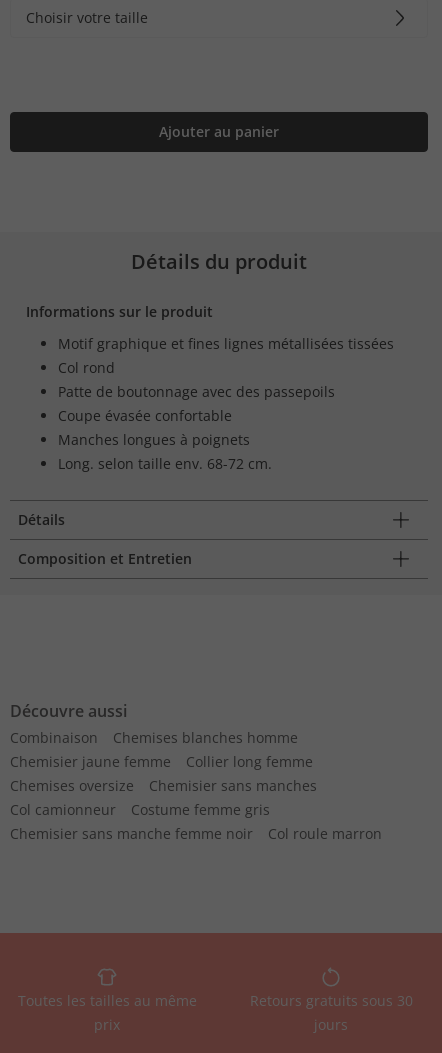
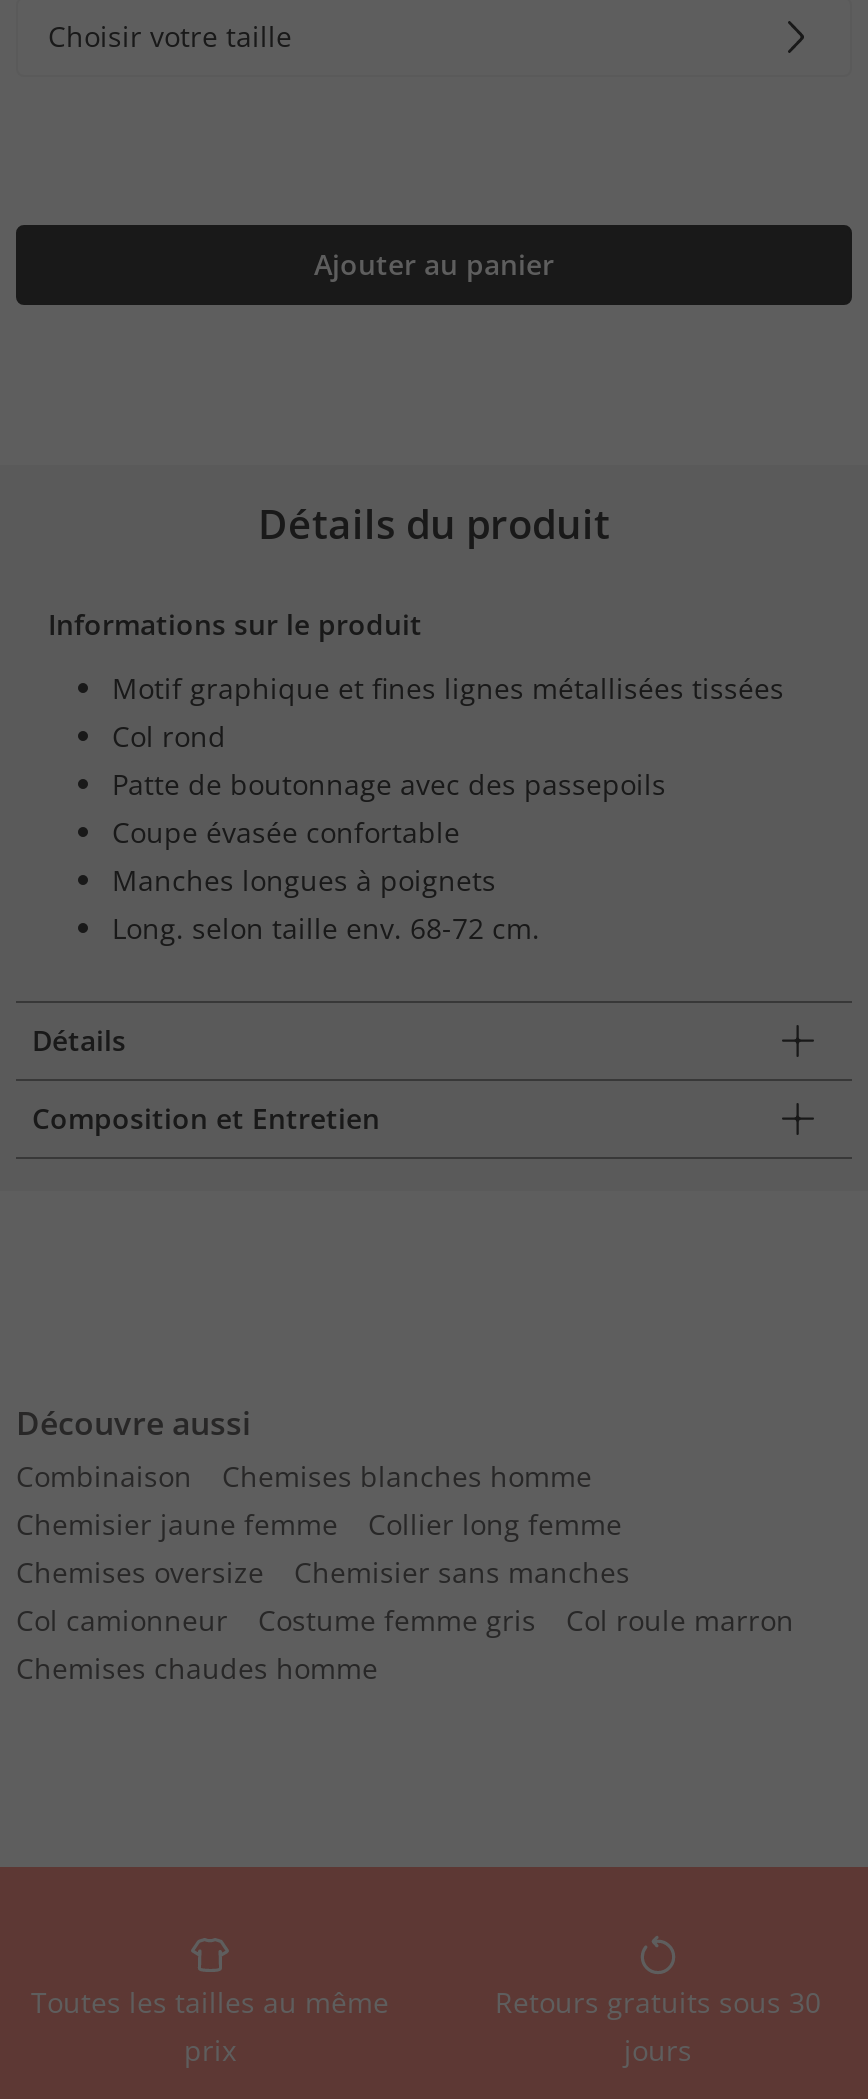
[10,824,253,843] Chemisier sans manche femme noir -> none
none -> [16,1649,378,1687] Chemises chaudes homme
moved [268,824,382,843] -> [566,1601,794,1639]: Col roule marron

